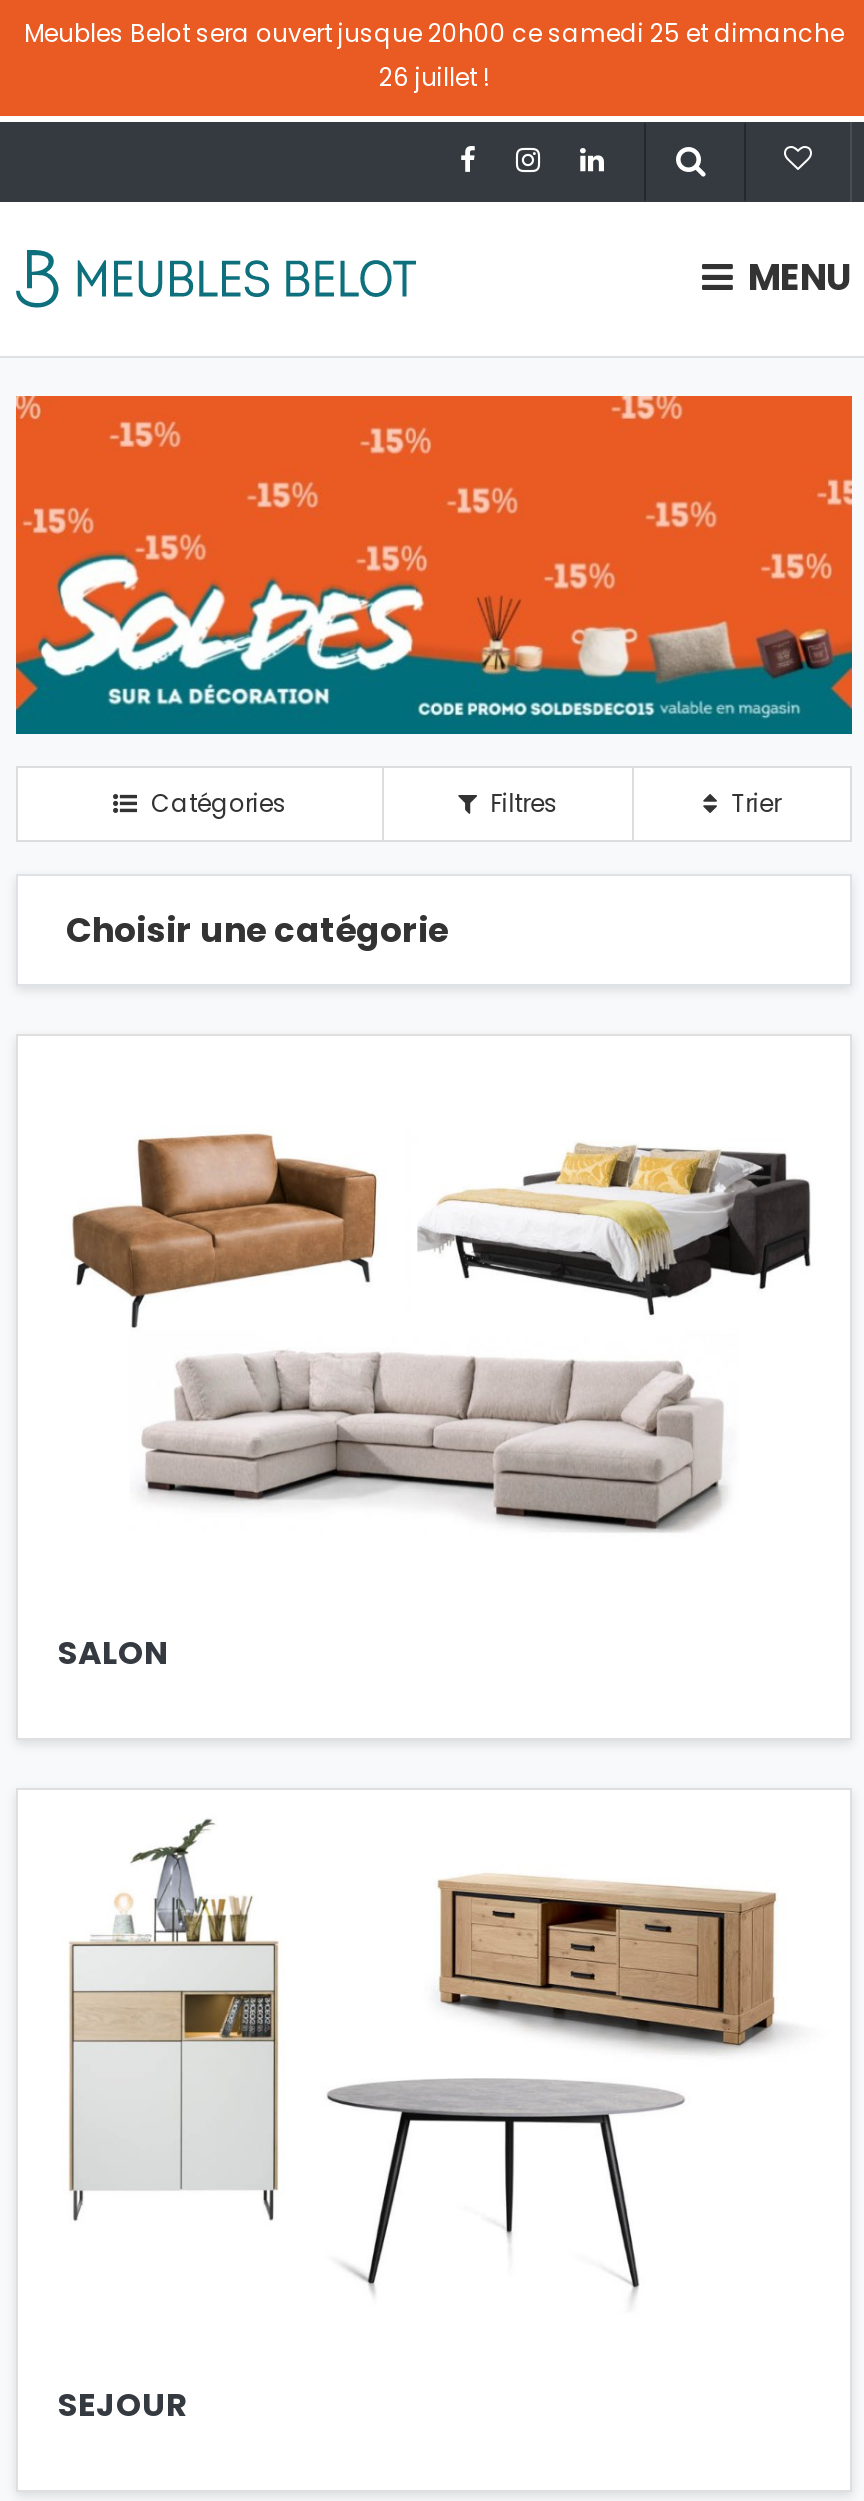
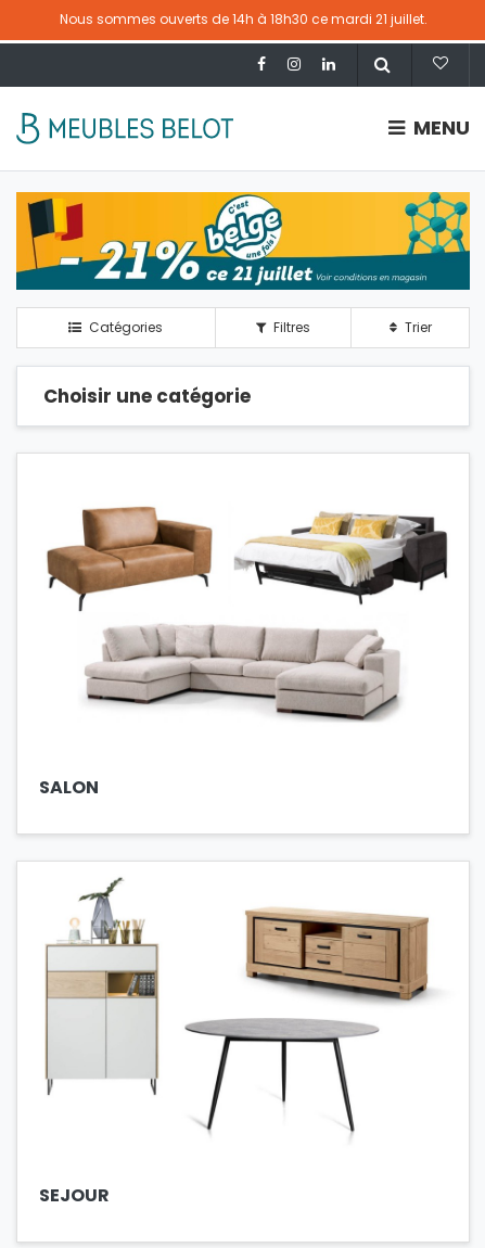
[24,16,844,94] Meubles Belot sera ouvert jusque 20h00 ce samedi 25 et dimanche | 26 juillet ! -> [59,10,427,28] Nous sommes ouverts de 14h à 18h30 ce mardi 21 juillet.
[14,394,854,728] [image] -> [16,191,471,286] [image]

